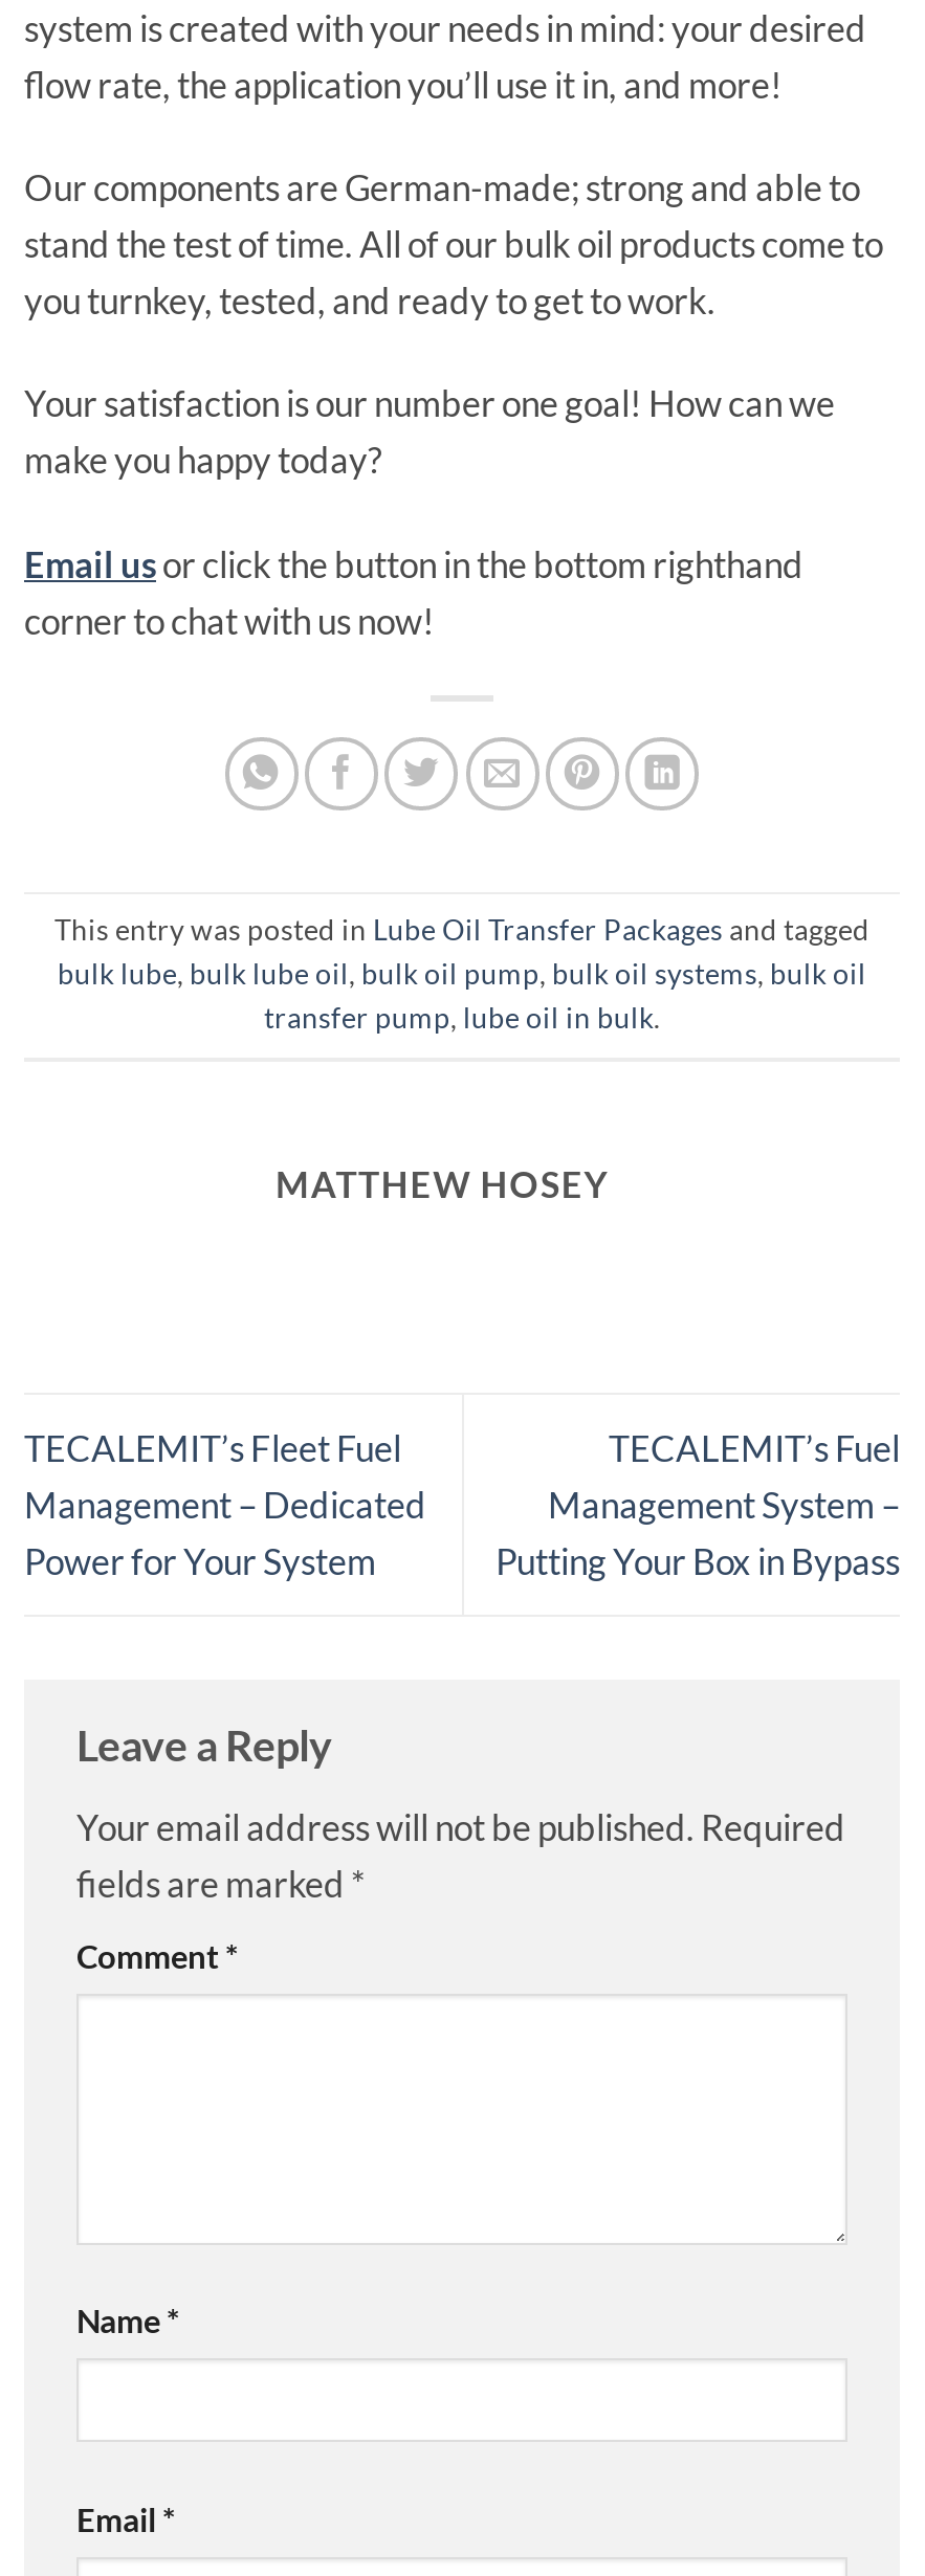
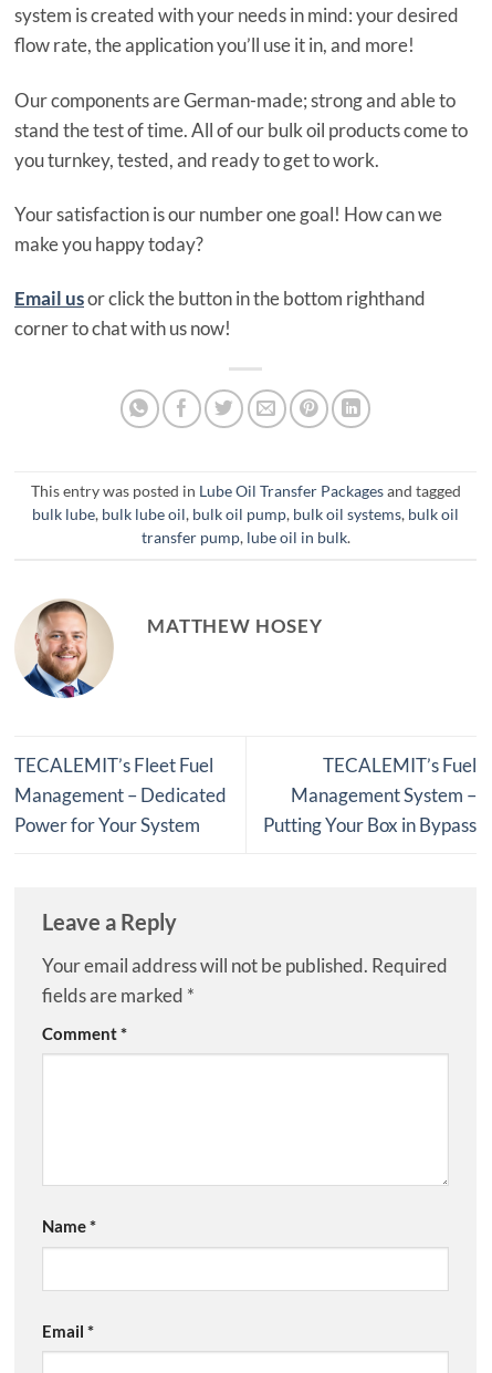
none -> [14,597,115,699] [image]

